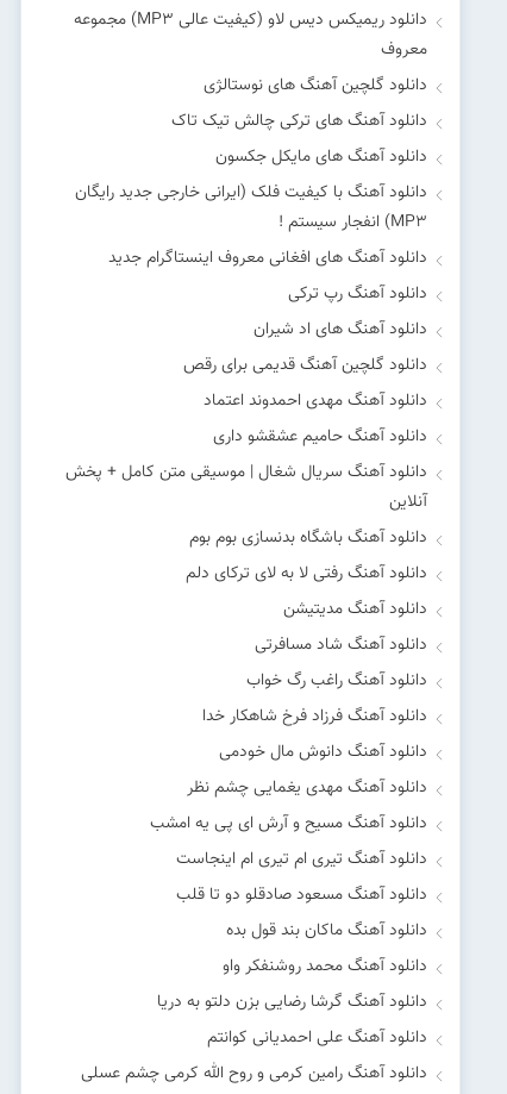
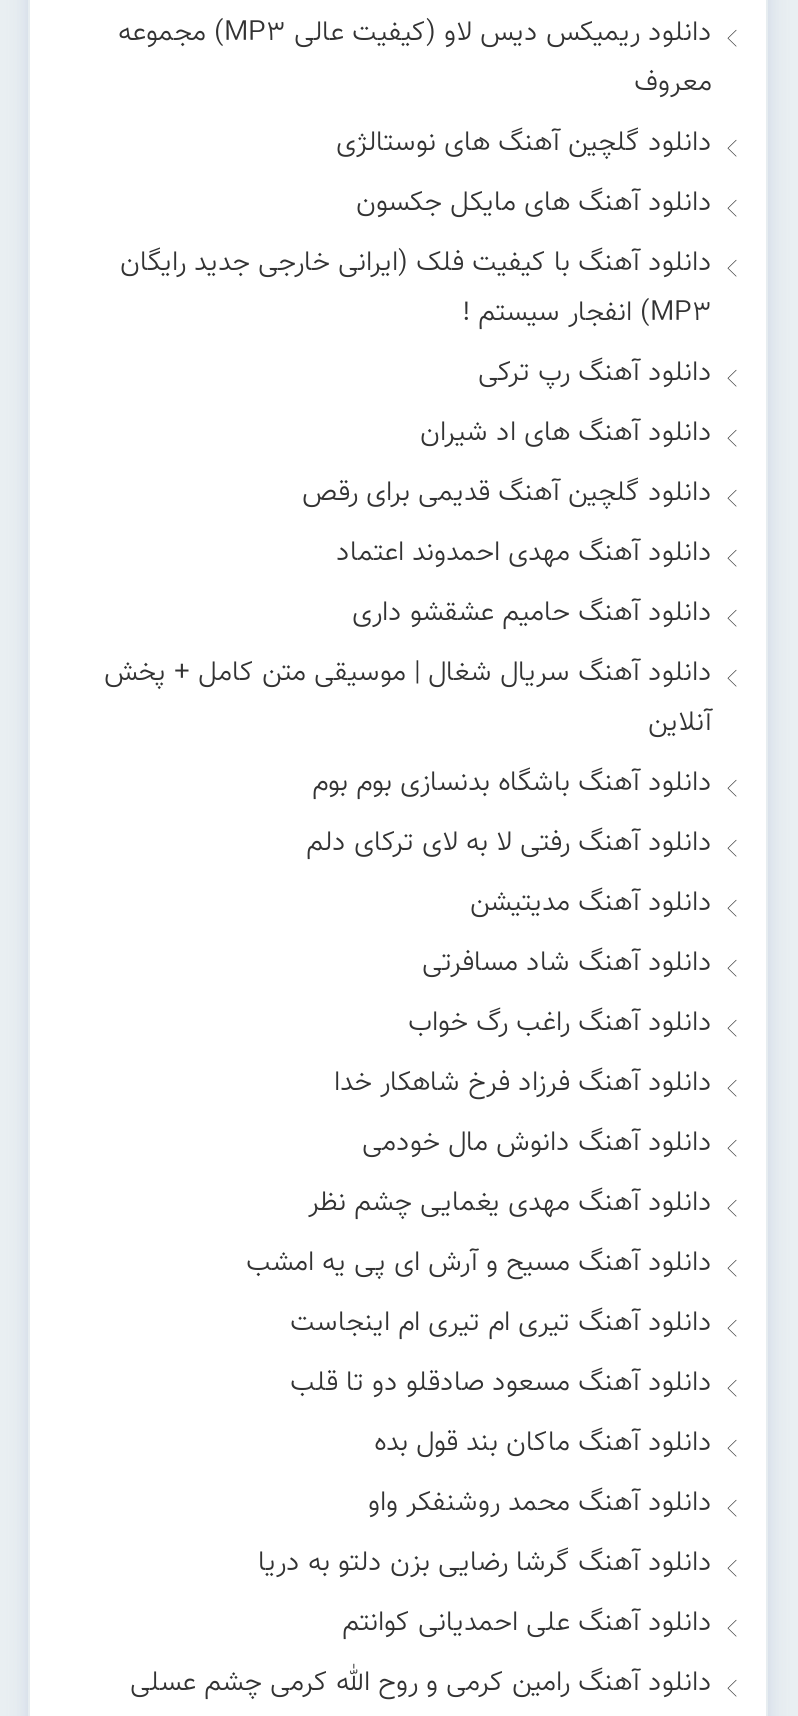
[171,108,427,135] دانلود آهنگ های ترکی چالش تیک تاک -> none
[108,245,427,271] دانلود آهنگ های افغانی معروف اینستاگرام جدید -> none

